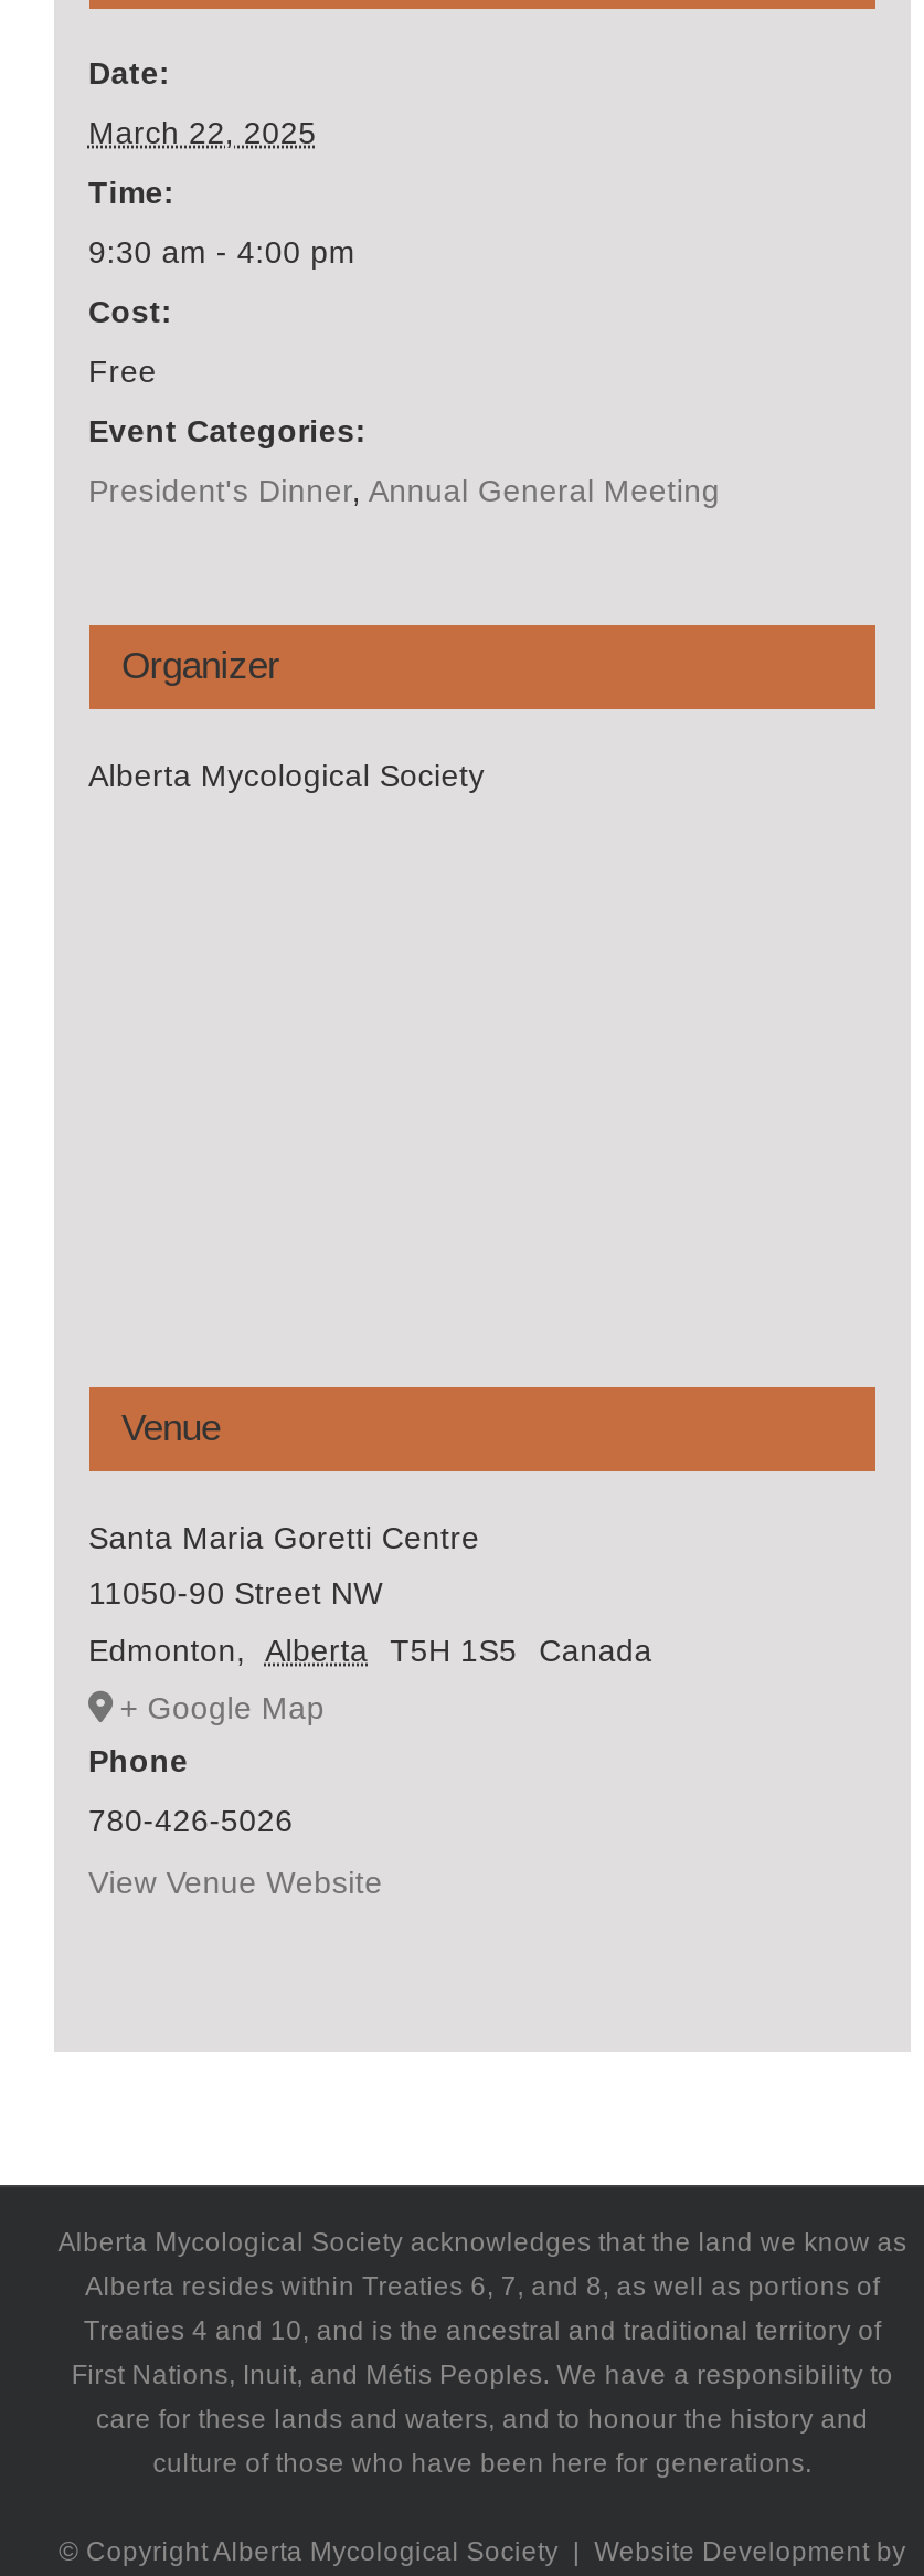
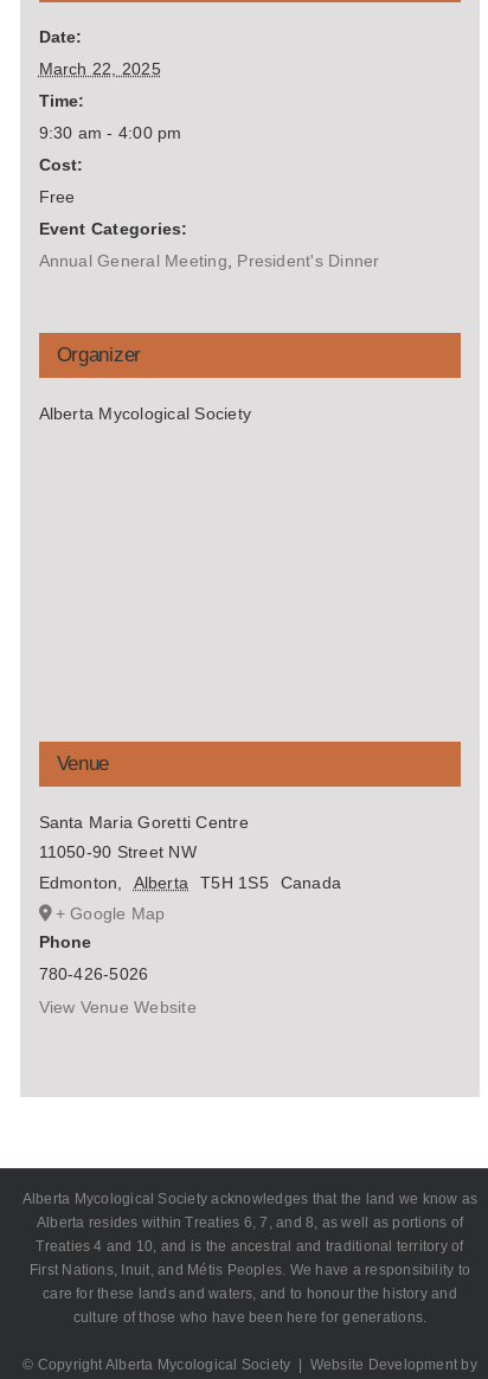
[88,473,720,508] President's Dinner, Annual General Meeting -> [38,251,380,270] Annual General Meeting, President's Dinner

